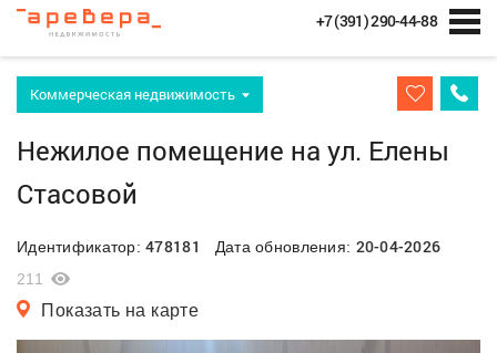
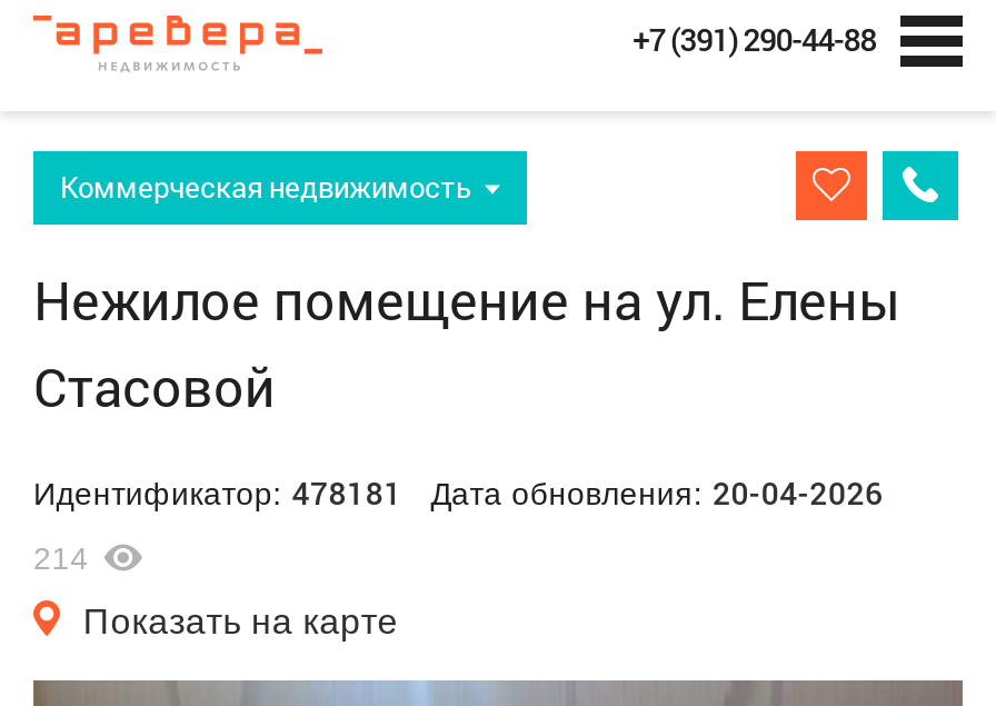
[17,270,43,288] 211 -> [33,540,89,576] 214

